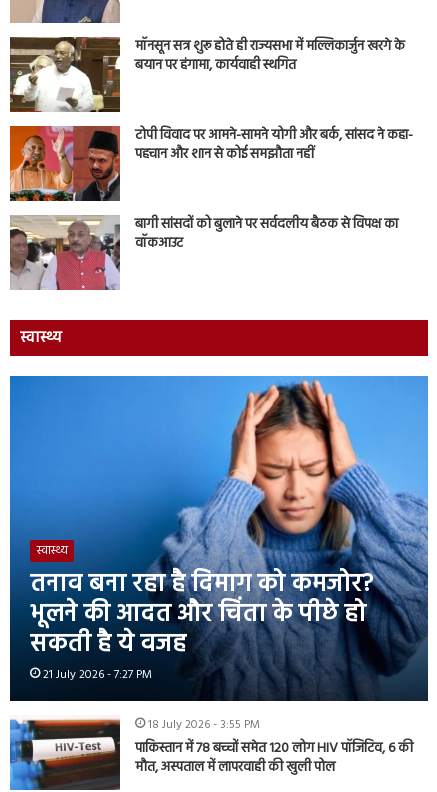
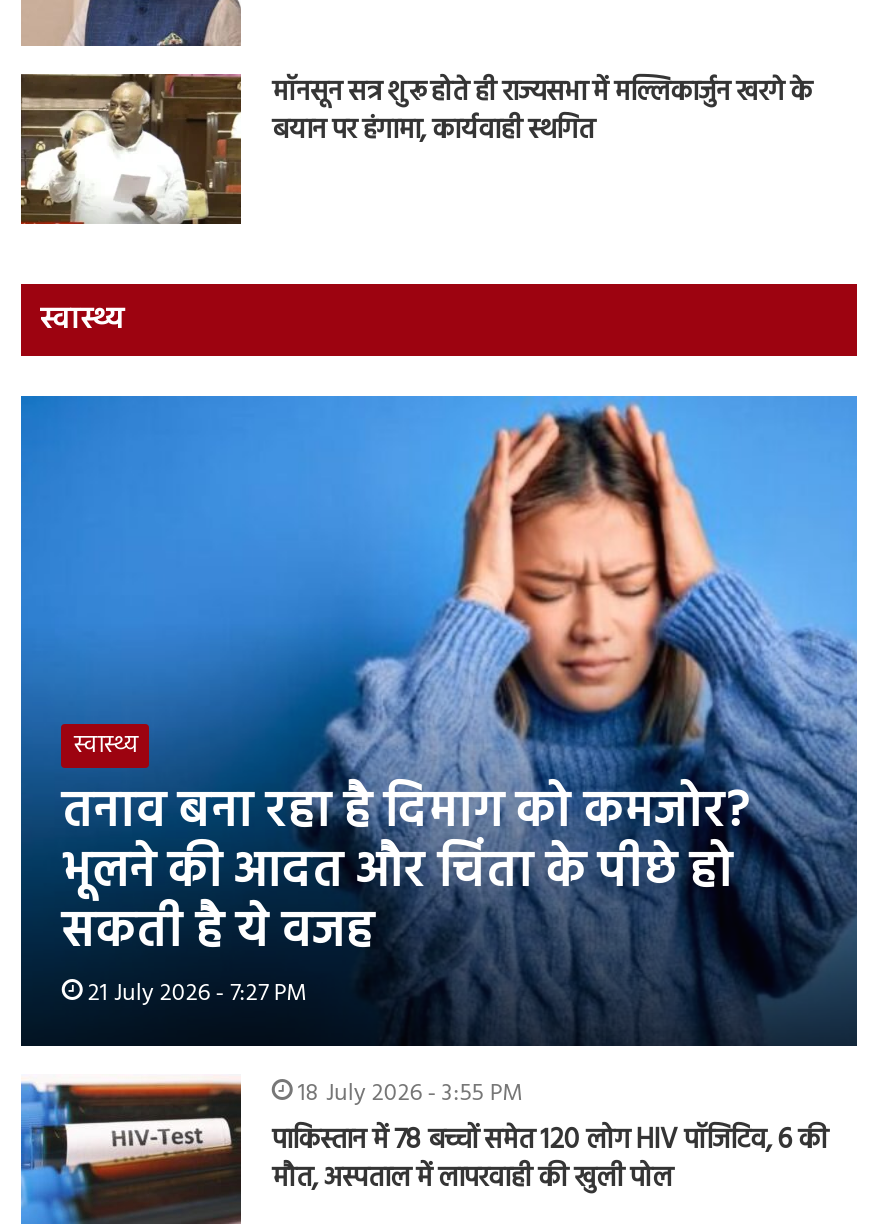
[10,124,413,255] [image] | टोपी विवाद पर आमने-सामने योगी और बर्क, सांसद ने कहा- | पहचान और शान से कोई समझौता नहीं | बागी सांसदों को बुलाने पर सर्वदलीय बैठक से विपक्ष का | वॉकआउट -> none
[10,215,121,291] [image] -> none

